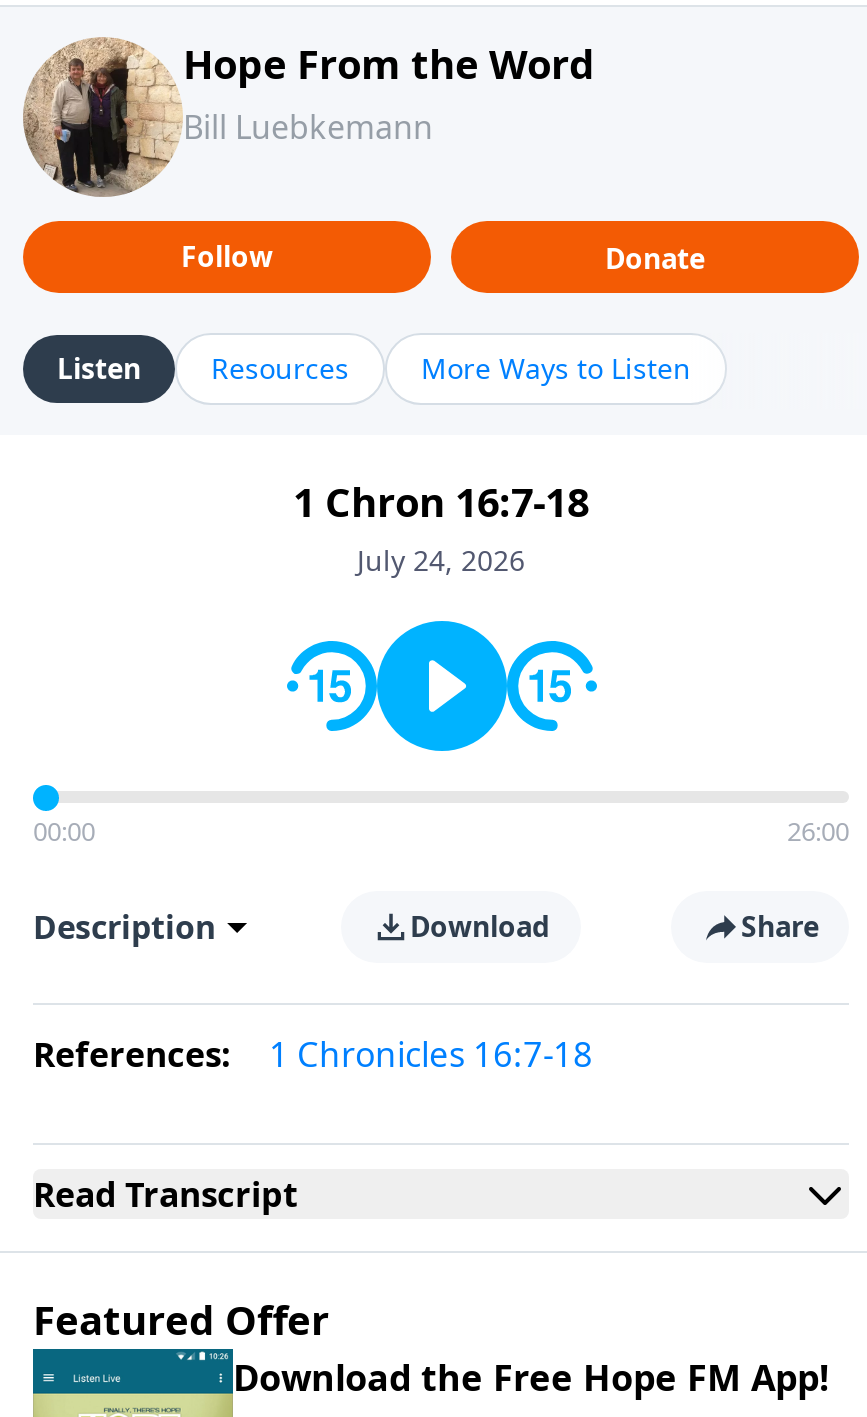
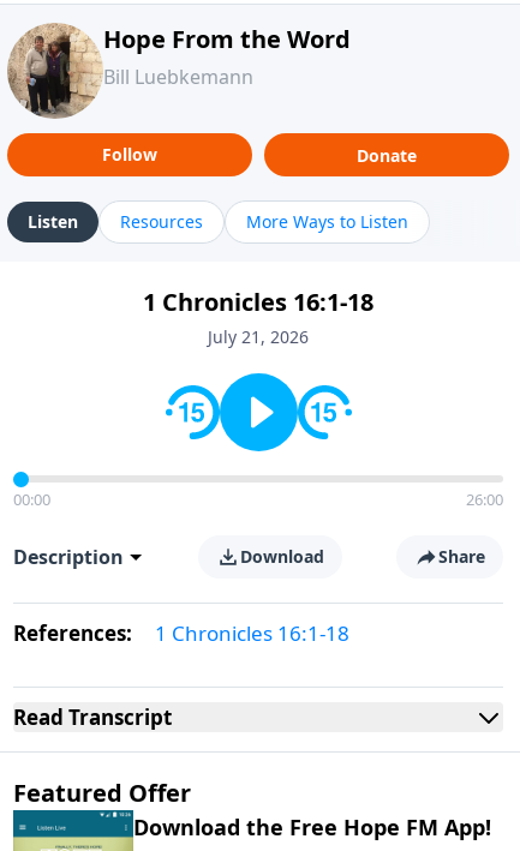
[293,475,589,579] 1 Chron 16:7-18 | July 24, 2026 -> [143,286,373,348] 1 Chronicles 16:1-18 | July 21, 2026
[33,1031,593,1077] References: 1 Chronicles 16:7-18 -> [13,619,349,647] References: 1 Chronicles 16:1-18

